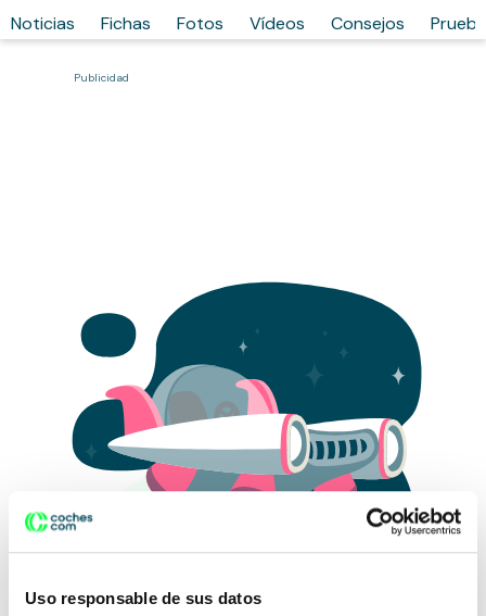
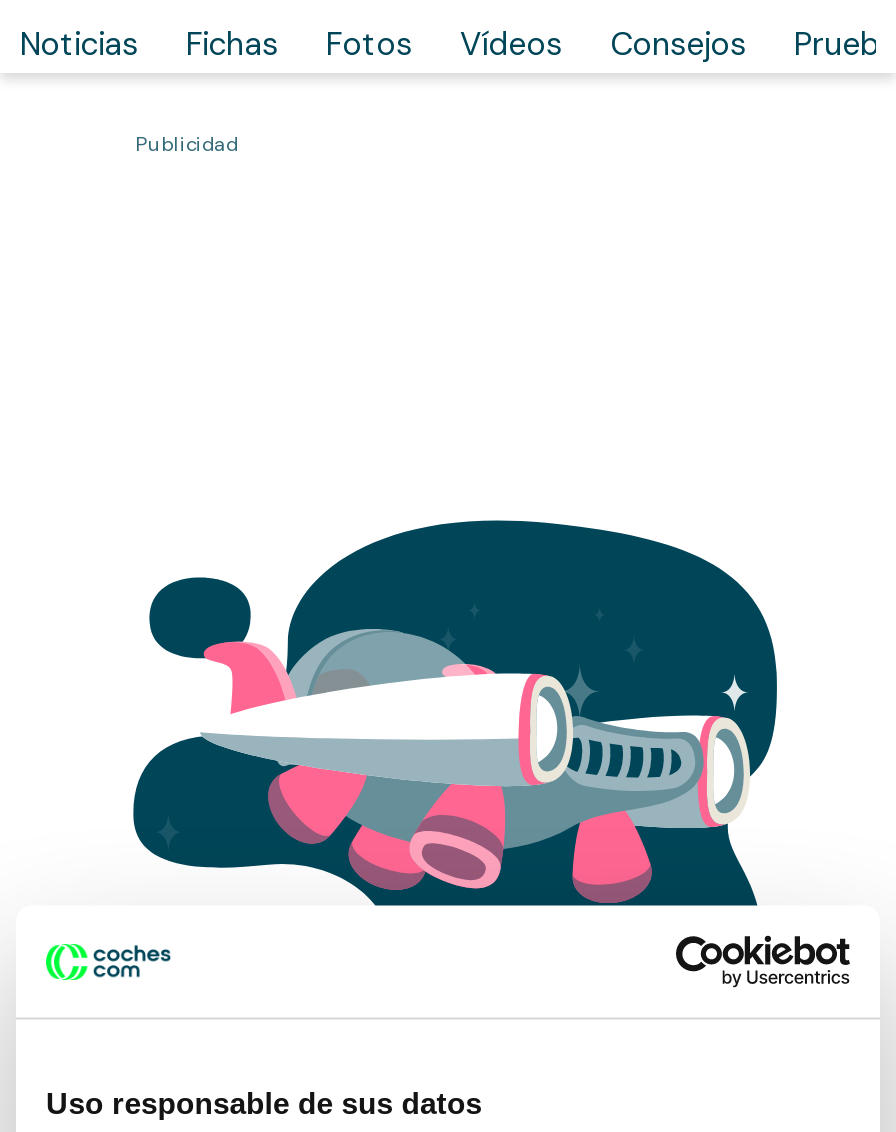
[105,341,407,492] [image] -> [196,627,752,907] [image]

